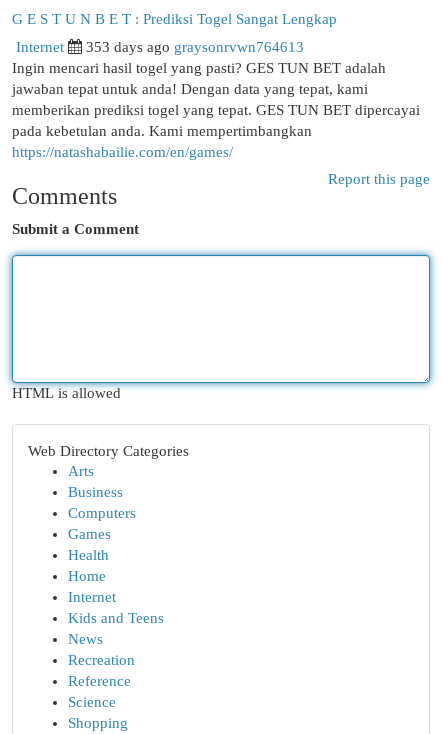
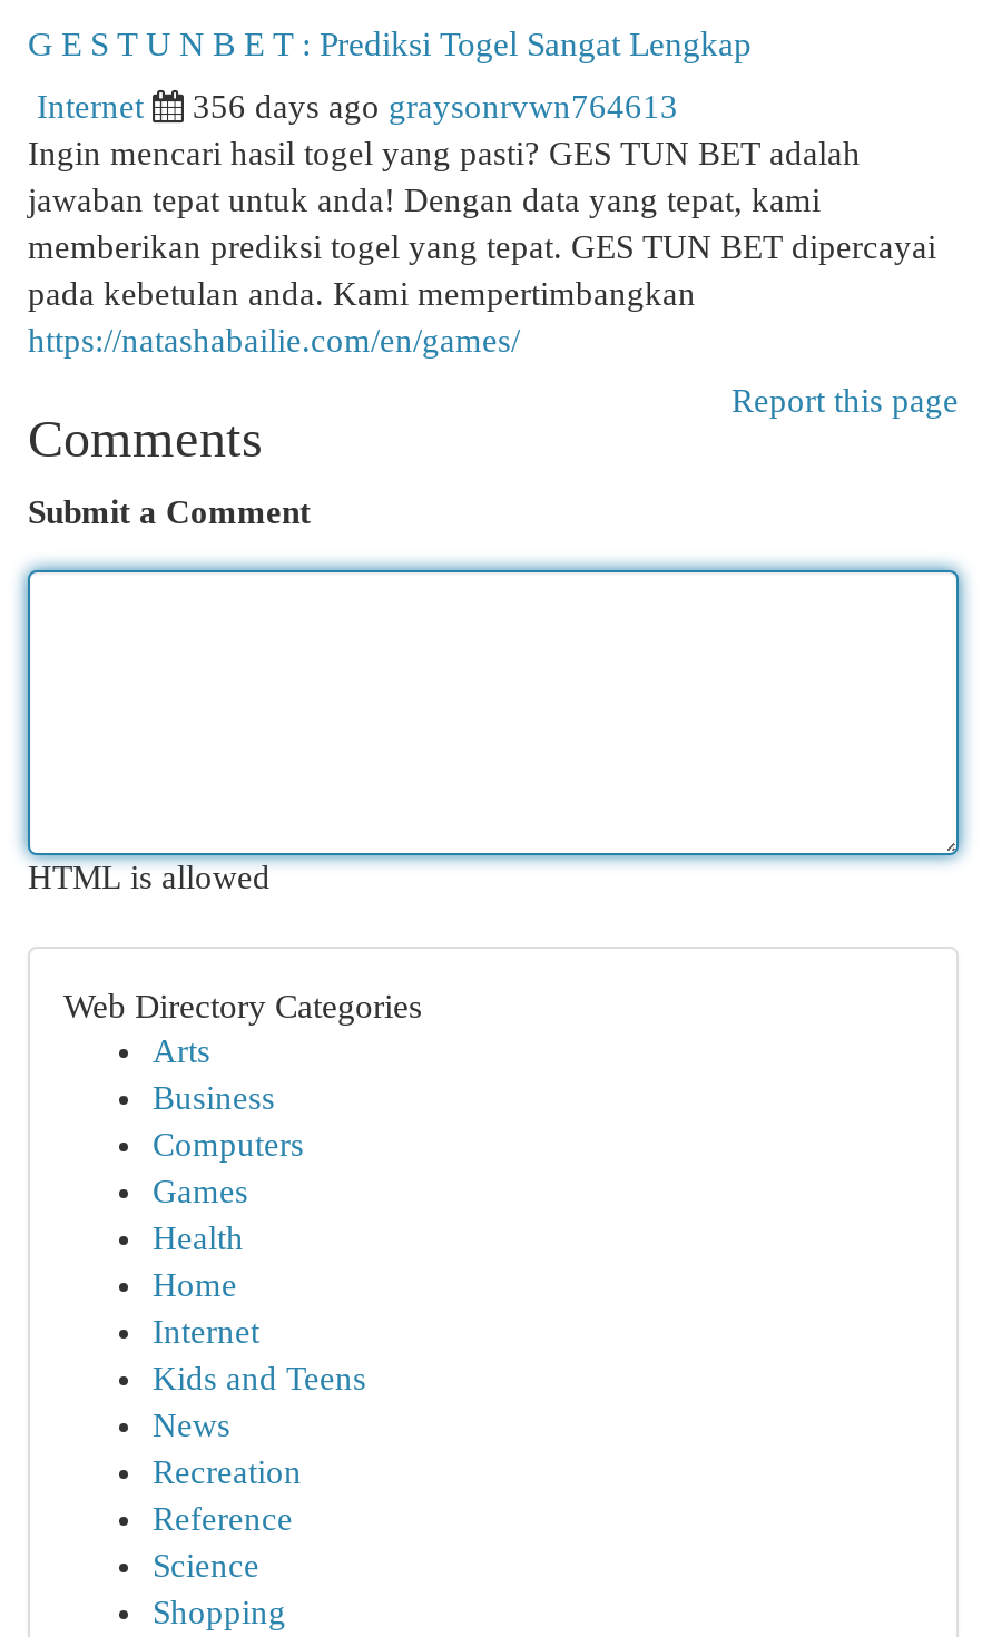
[86,39,304,55] 353 days ago graysonrvwn764613 -> [193,89,678,125] 356 days ago graysonrvwn764613

